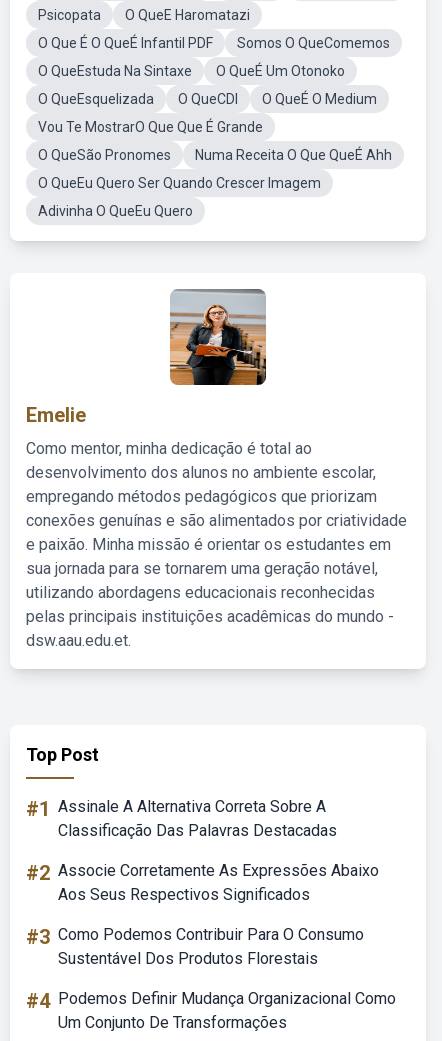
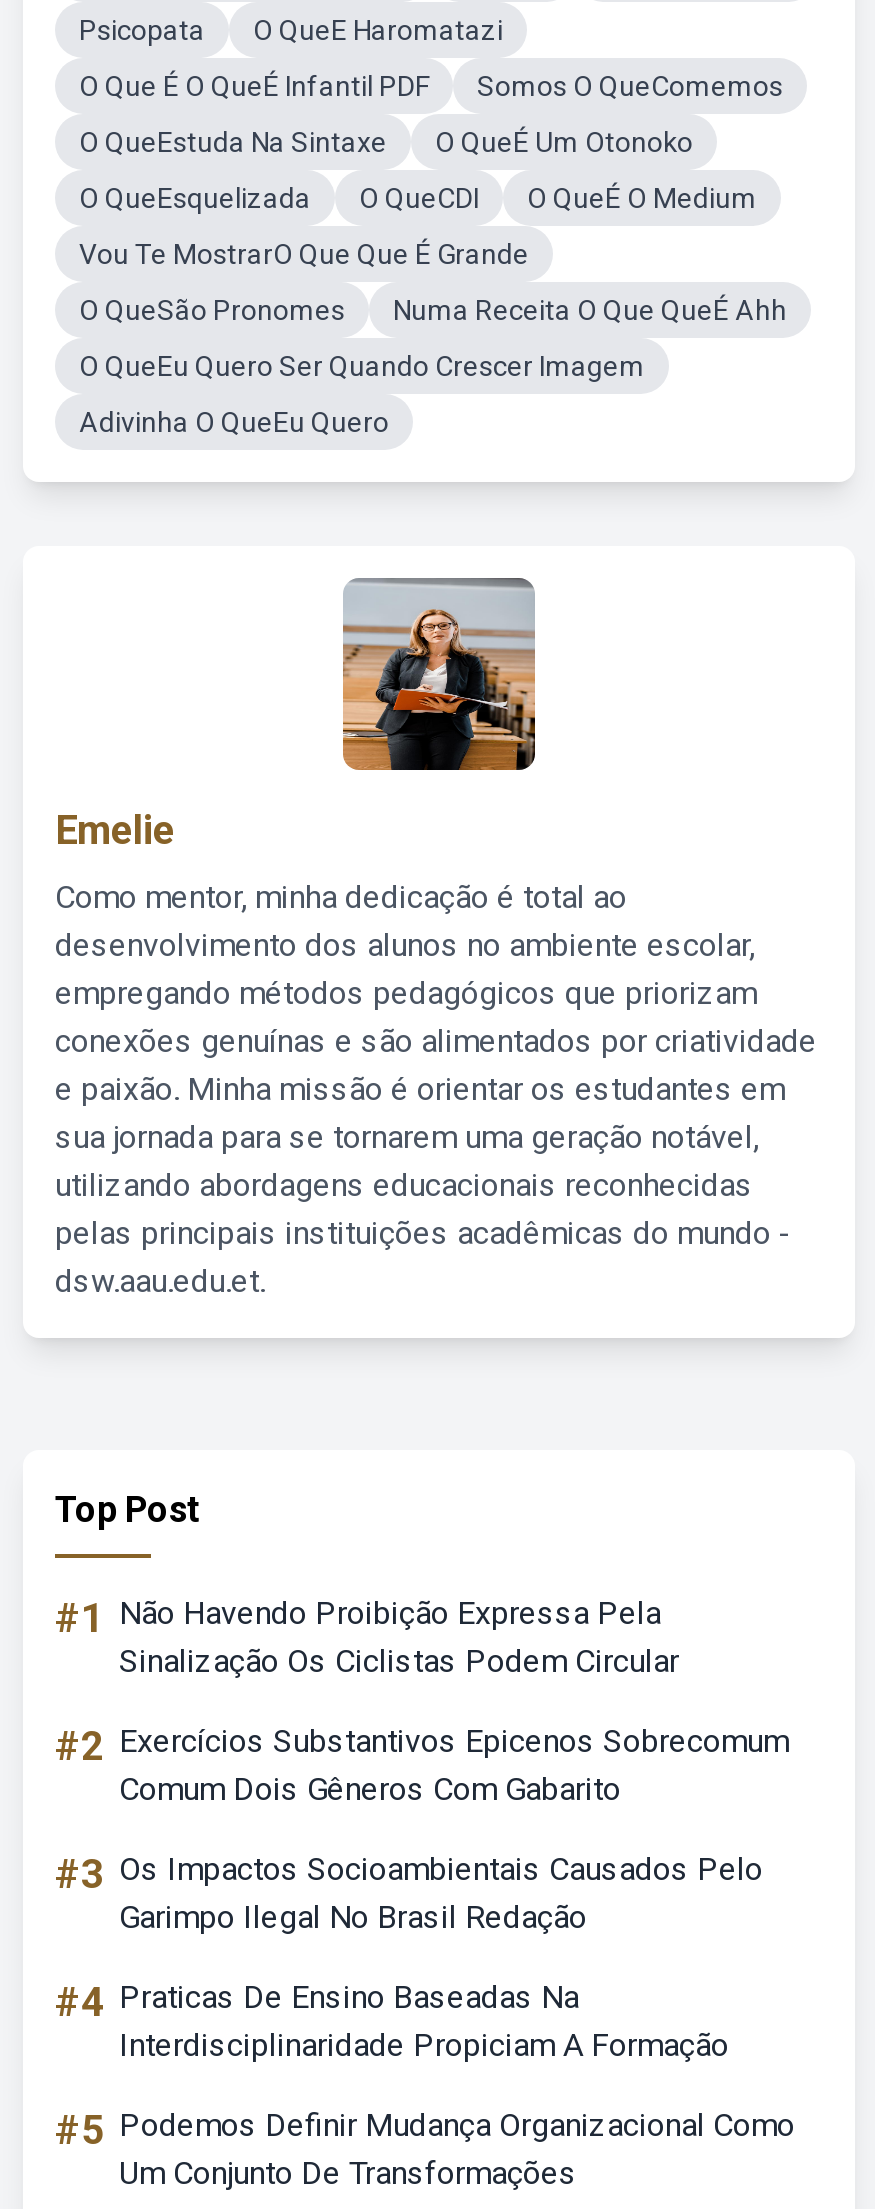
[26,797,396,1013] #1 Assinale A Alternativa Correta Sobre A | Classificação Das Palavras Destacadas | #2 Associe Corretamente As Expressões Abaixo | Aos Seus Respectivos Significados | #3 Como Podemos Contribuir Para O Consumo | Sustentável Dos Produtos Florestais | #4 Podemos Definir Mudança Organizacional Como -> [55,1594,795,2154] #1 Não Havendo Proibição Expressa Pela | Sinalização Os Ciclistas Podem Circular | #2 Exercícios Substantivos Epicenos Sobrecomum | Comum Dois Gêneros Com Gabarito | #3 Os Impactos Socioambientais Causados Pelo | Garimpo Ilegal No Brasil Redação | #4 Praticas De Ensino Baseadas Na | Interdisciplinaridade Propiciam A Formação | #5 Podemos Definir Mudança Organizacional Como

